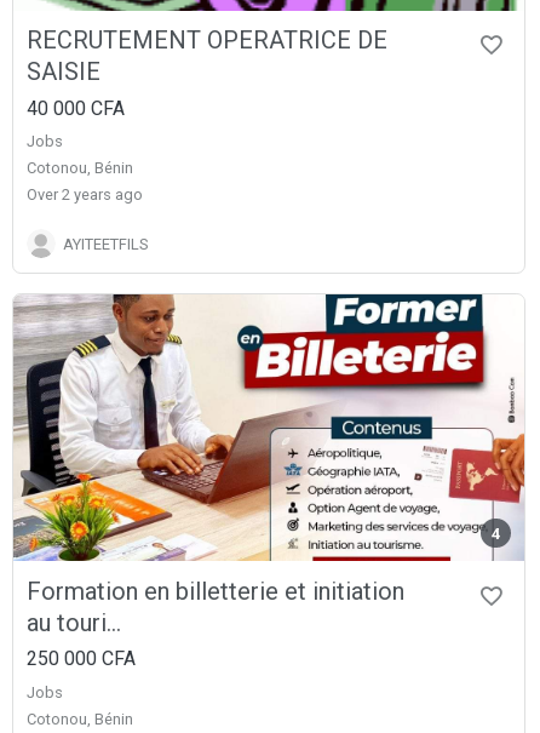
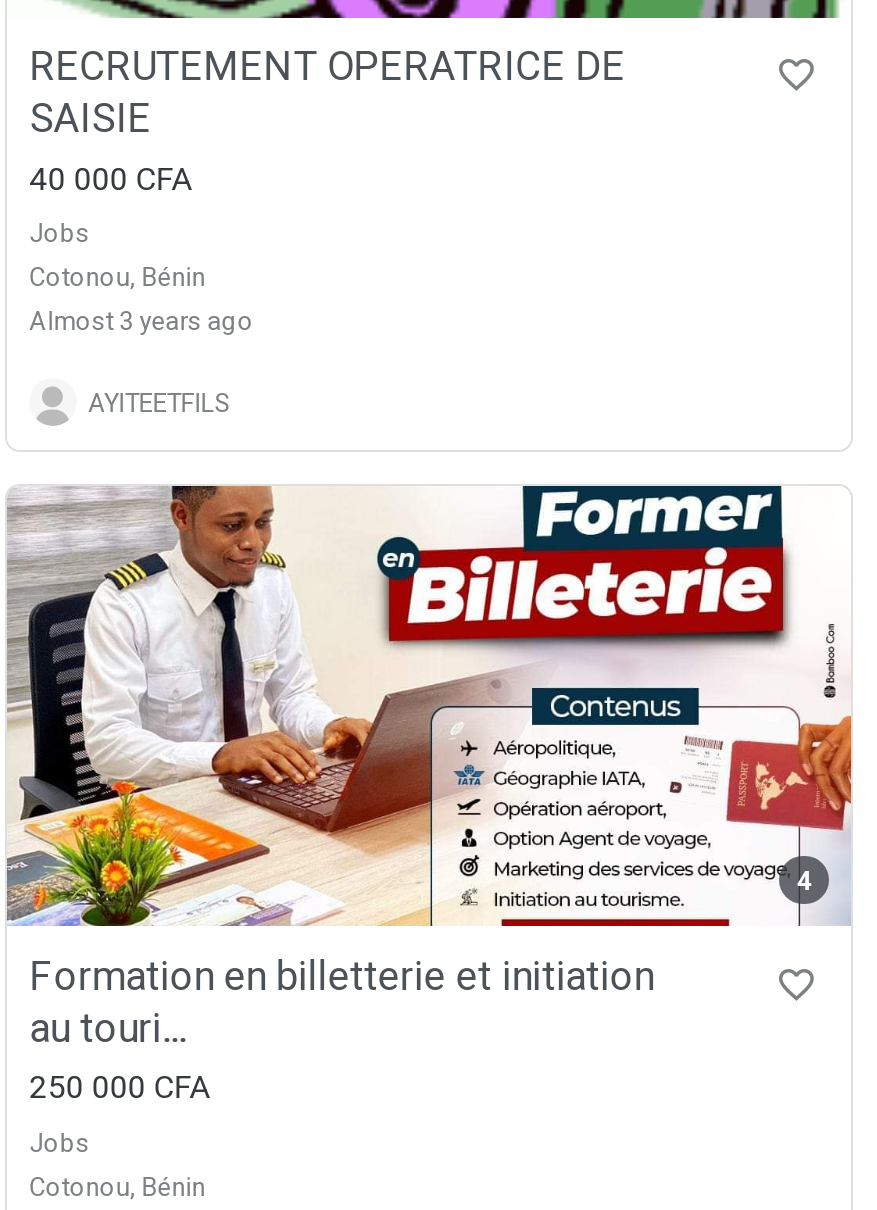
[38,185,143,203] over 2 years ago -> [47,306,253,336] almost 3 years ago

